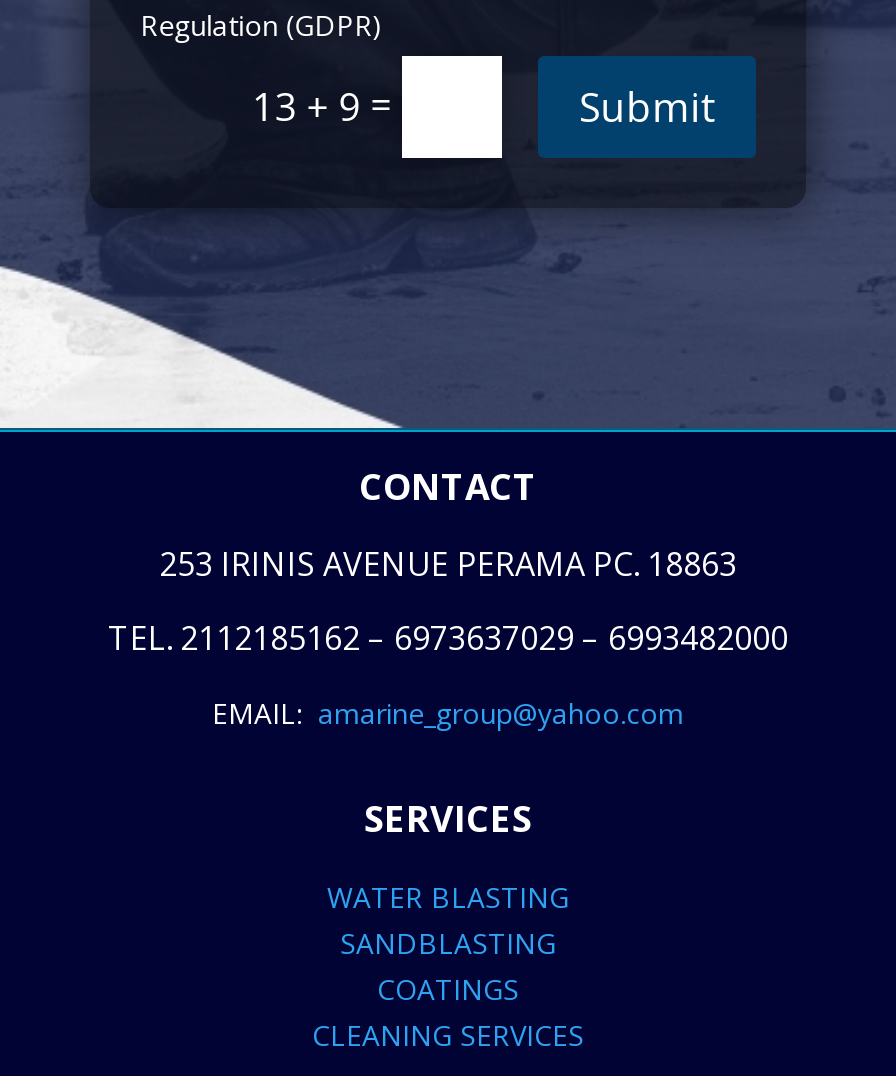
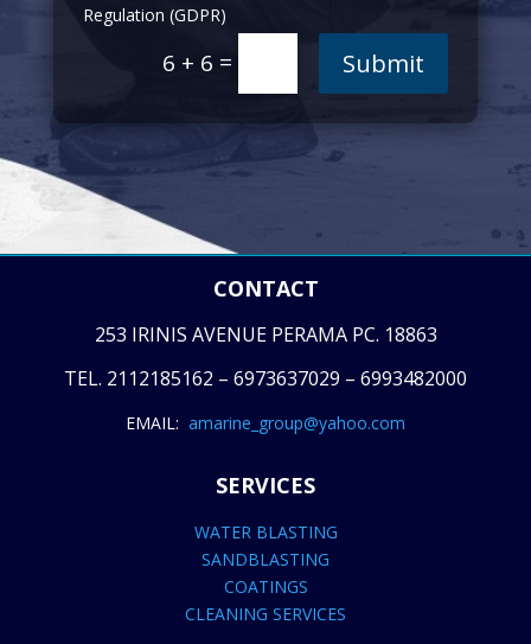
[252,79,402,133] 13 + 9 = -> [163,47,238,79] 6 + 6 =

